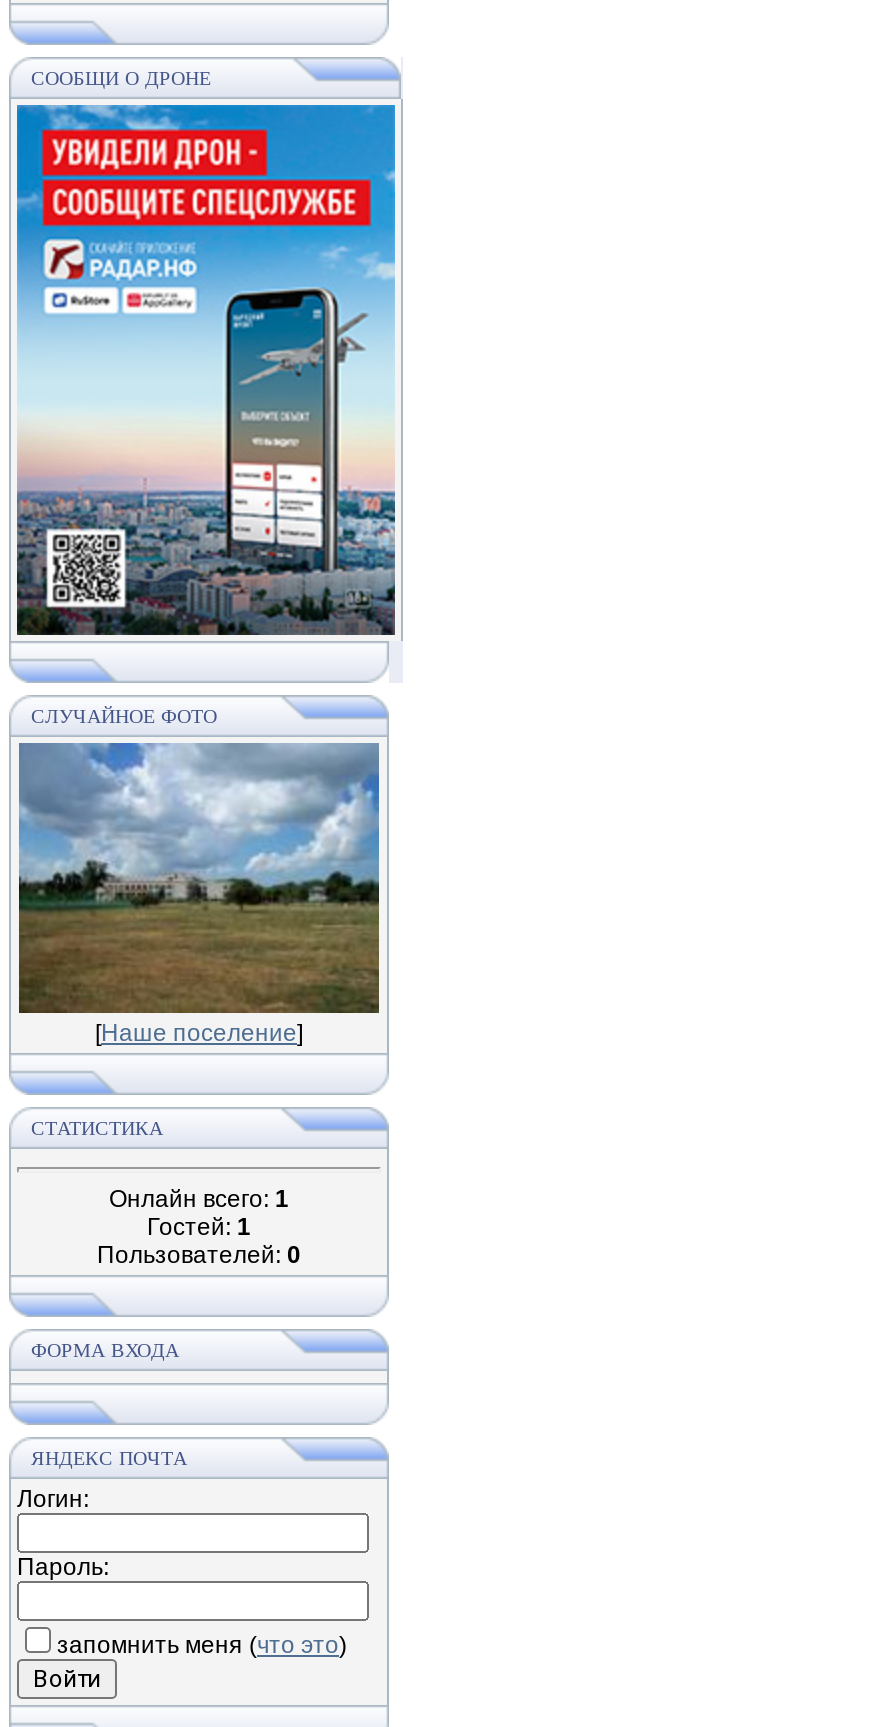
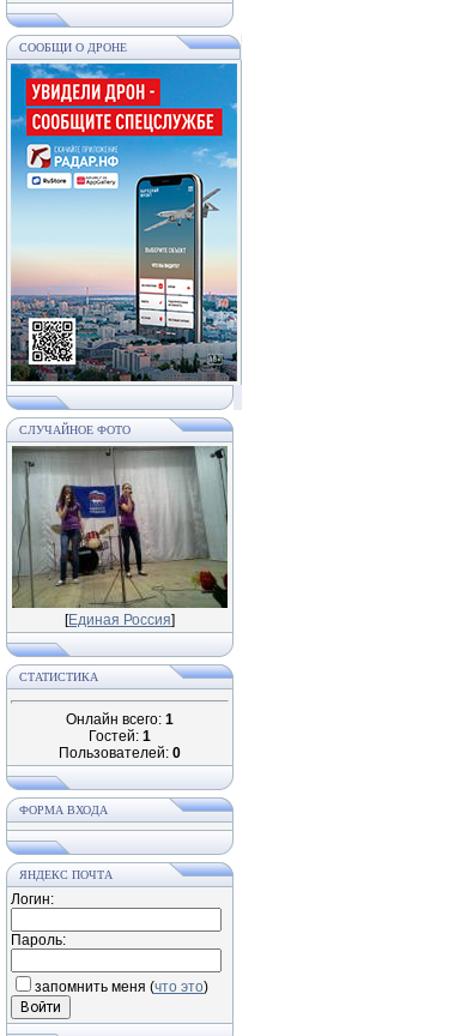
[17,741,381,1047] [image] | [Наше поселение] -> [11,445,229,628] [image] | [Единая Россия]

